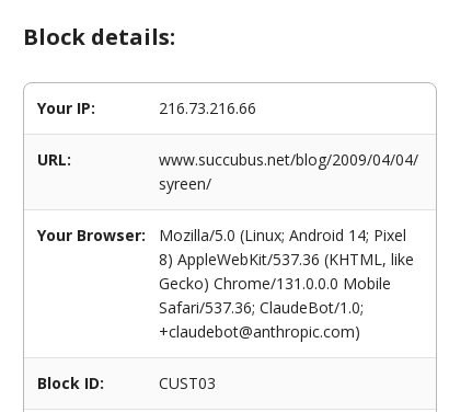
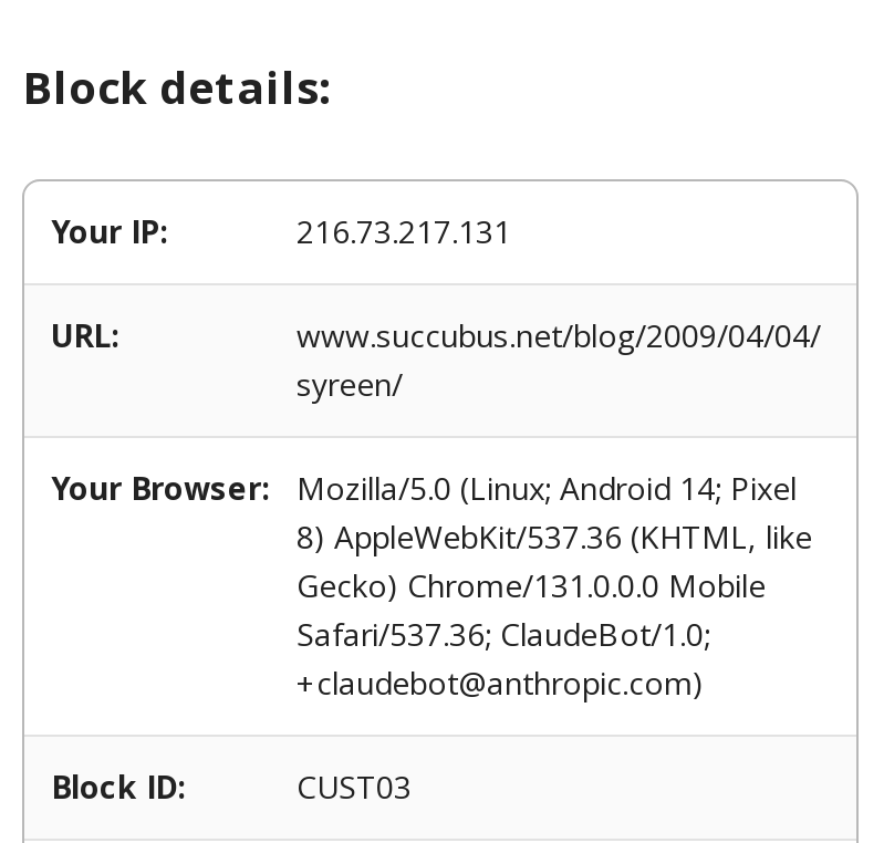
[159,98,256,118] 216.73.216.66 -> [297,210,511,252] 216.73.217.131

